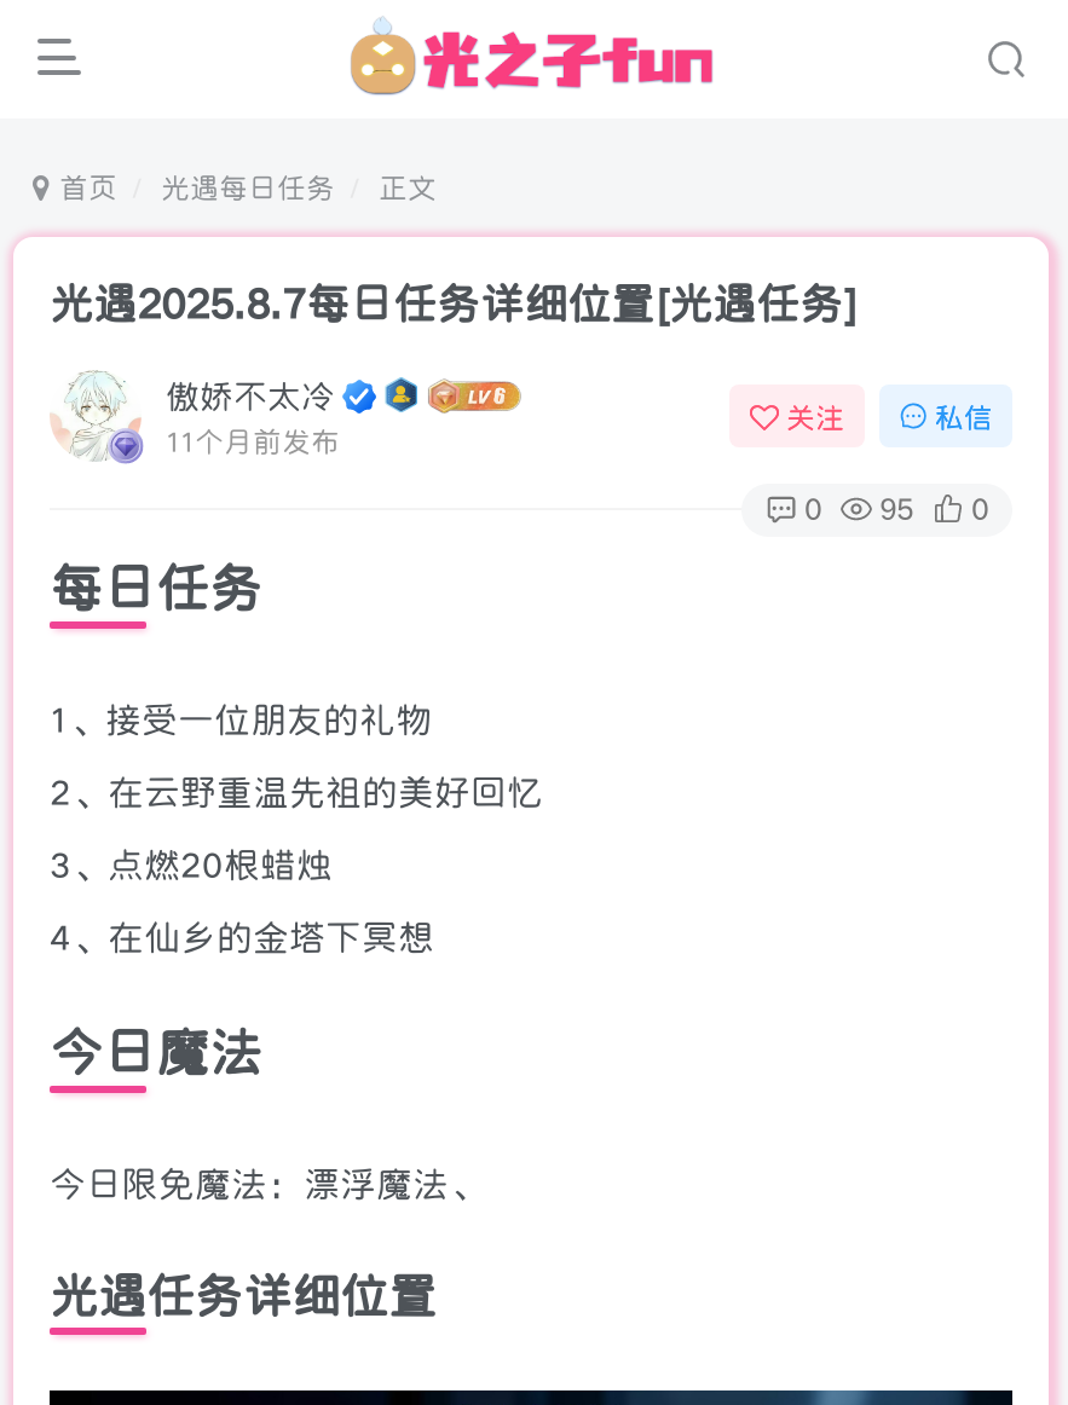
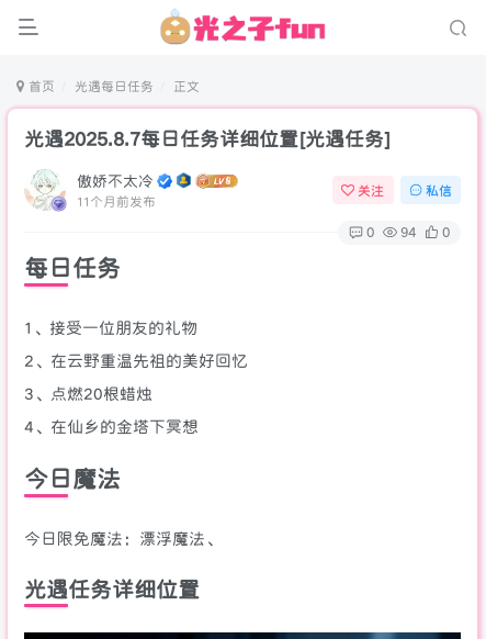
[804,488,988,530] 0 95 0 -> [366,223,450,242] 0 94 0

